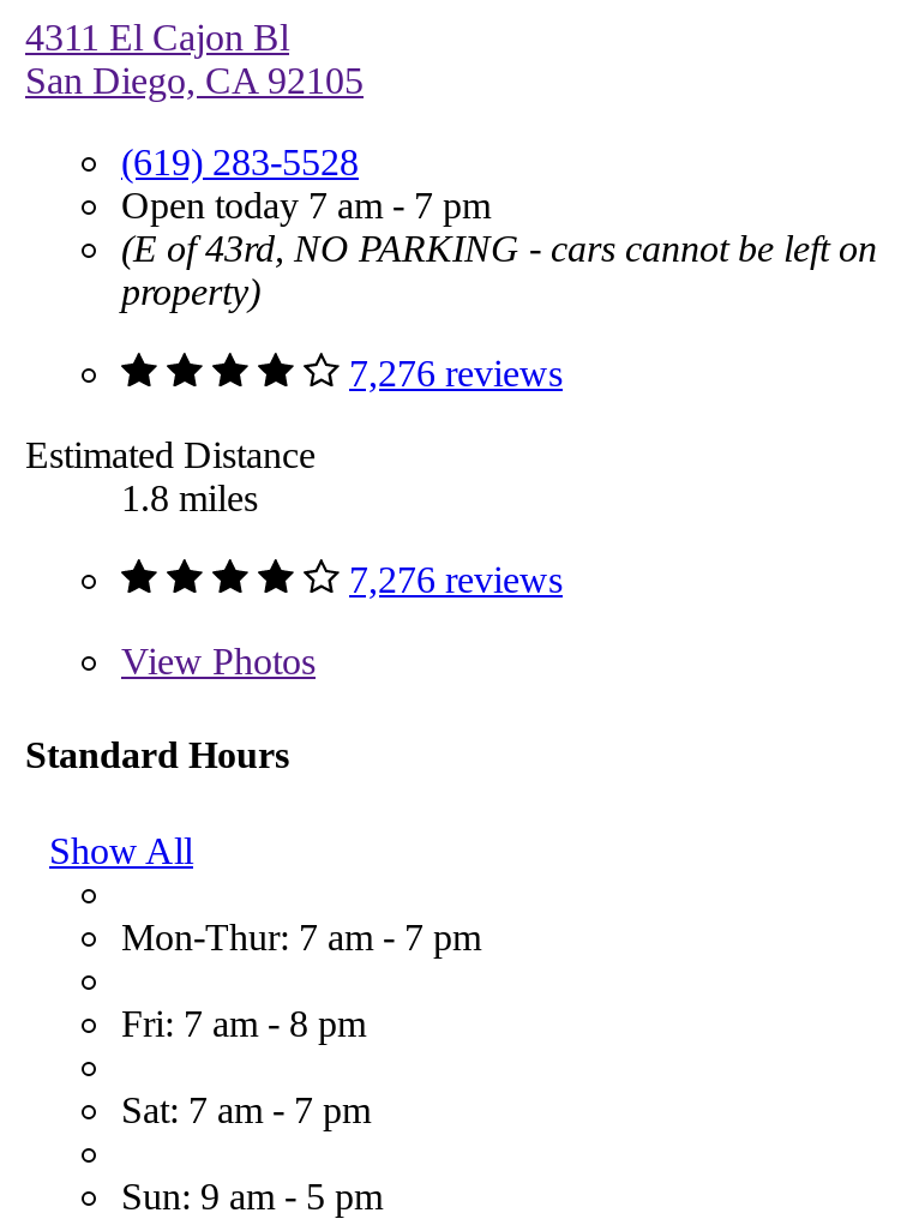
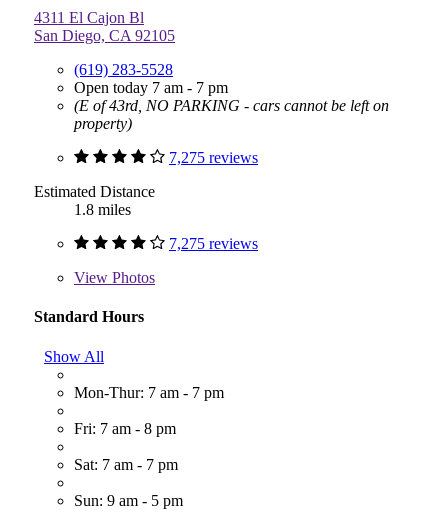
[349,353,563,394] 7,276 reviews -> [169,149,258,166] 7,275 reviews
[349,559,563,600] 7,276 reviews -> [169,235,258,252] 7,275 reviews

